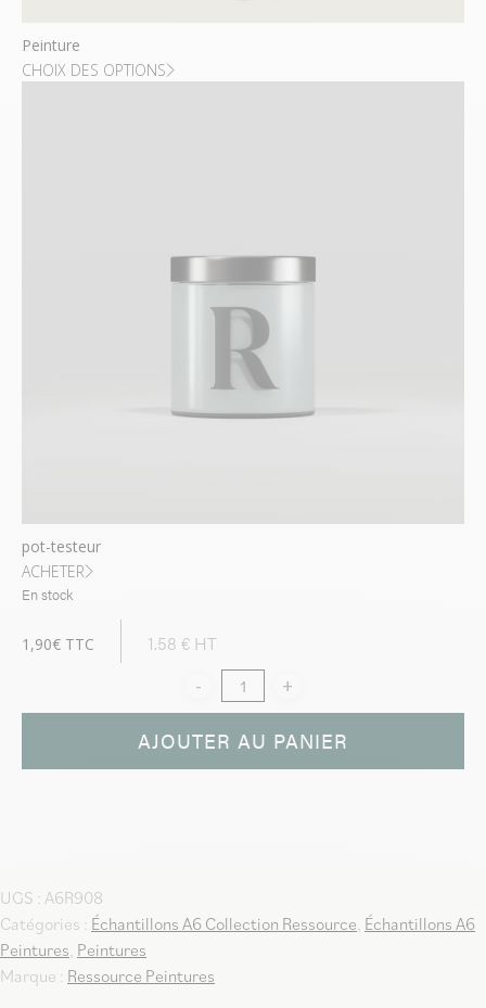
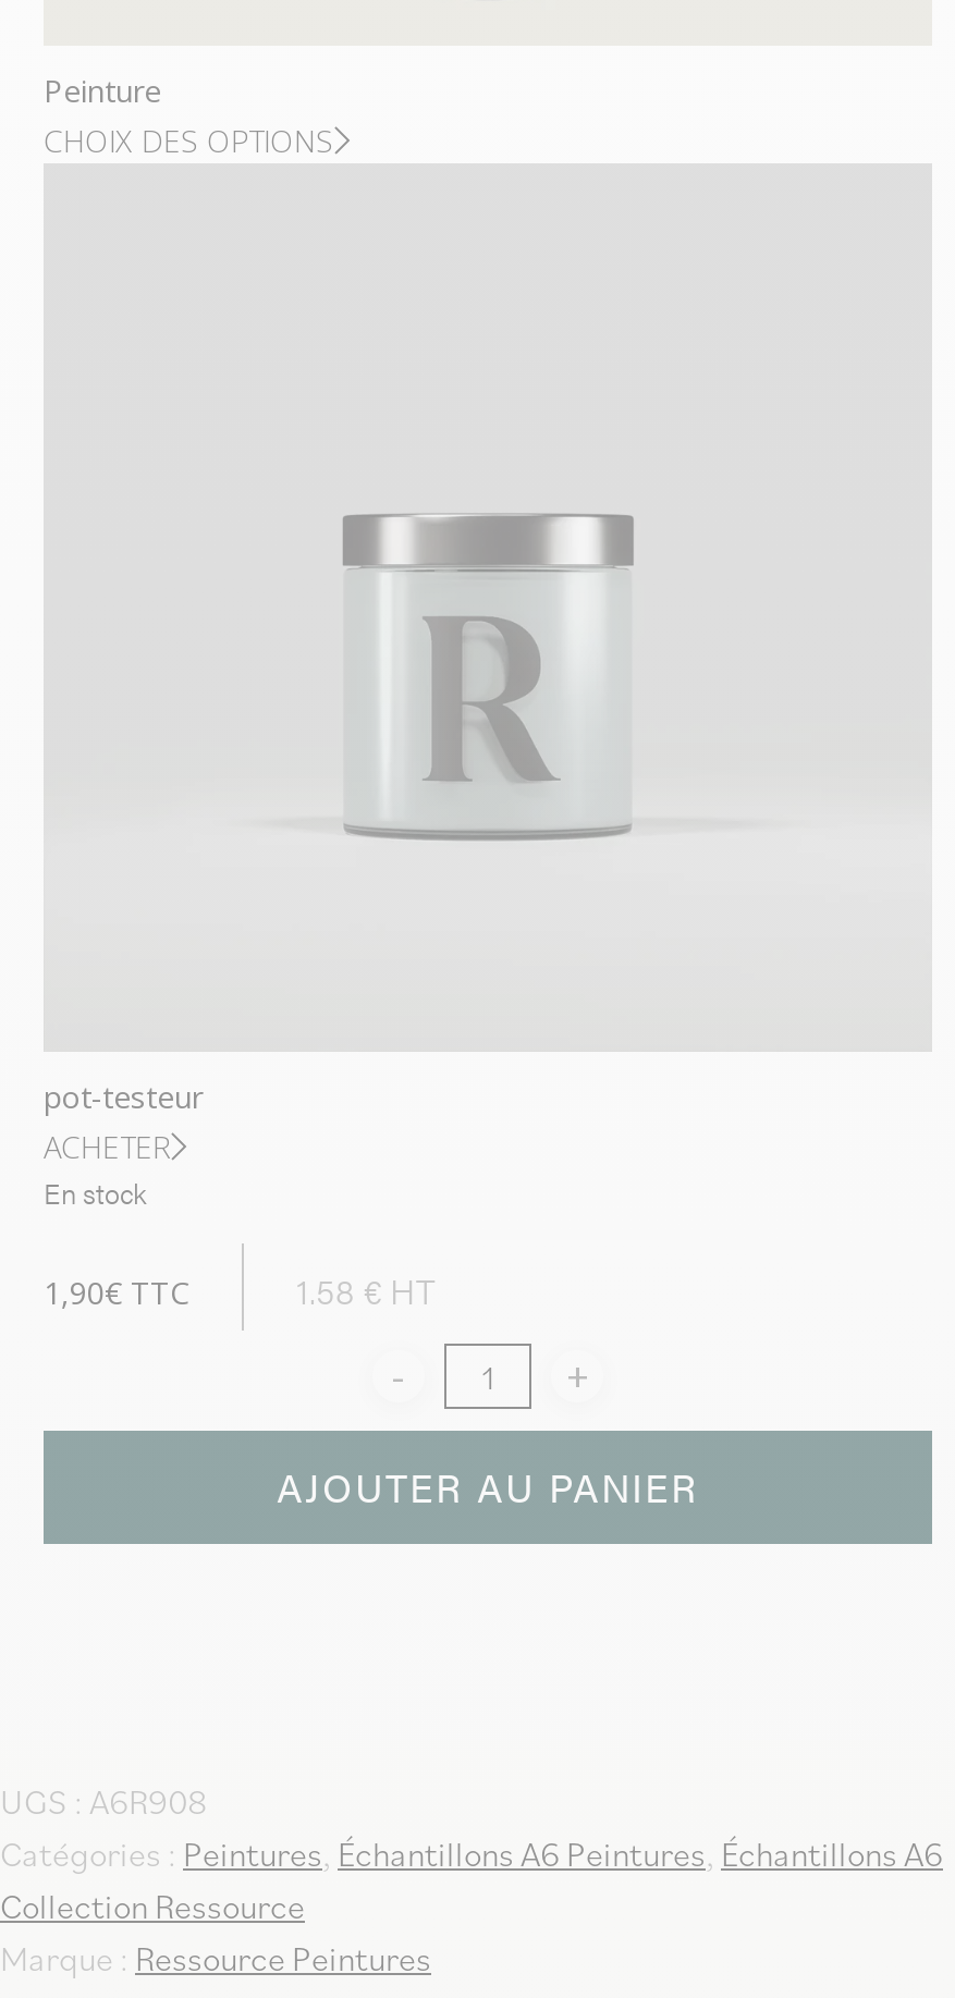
[0,913,475,960] Catégories : Échantillons A6 Collection Ressource, Échantillons A6 | Peintures, Peintures -> [0,1832,943,1928] Catégories : Peintures, Échantillons A6 Peintures, Échantillons A6 | Collection Ressource

